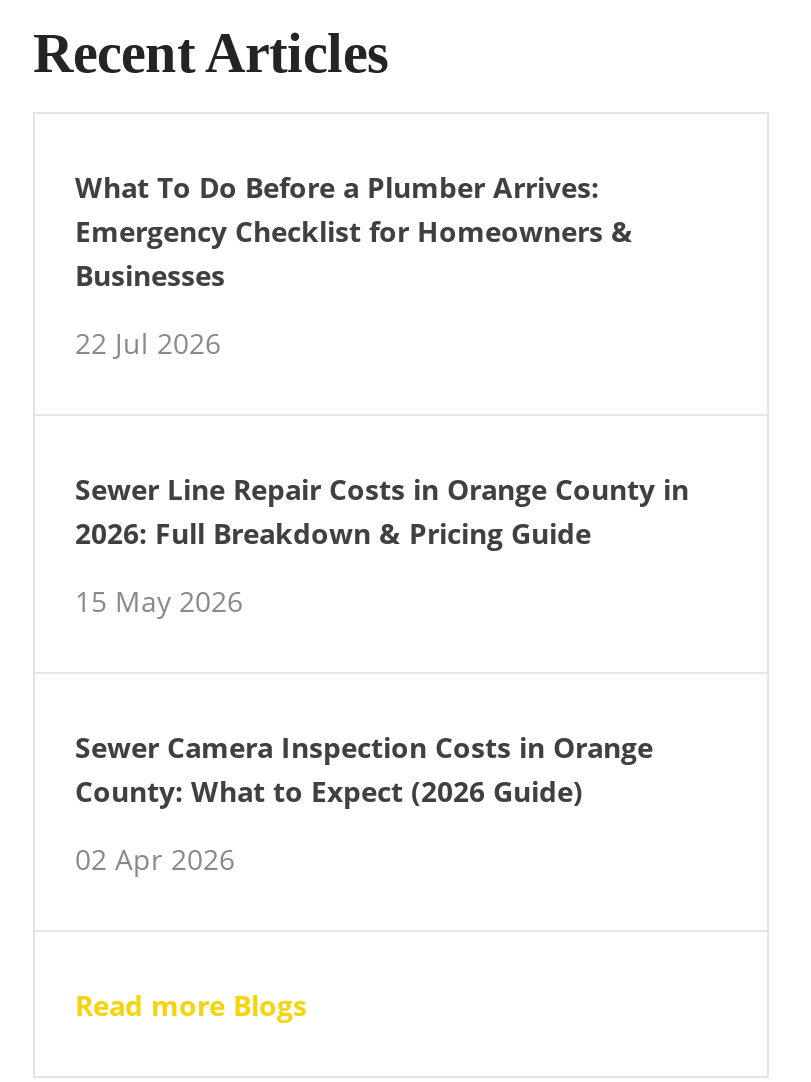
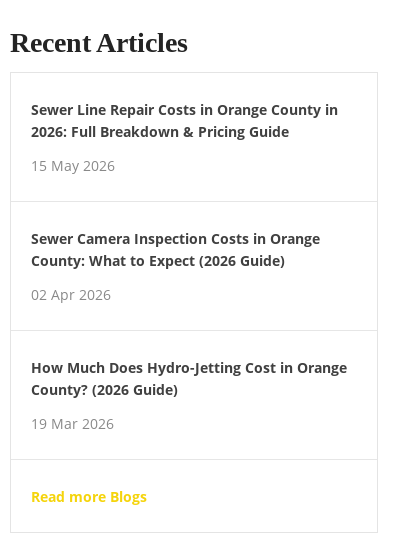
[75,169,633,363] What To Do Before a Plumber Arrives: | Emergency Checklist for Homeowners & | Businesses | 22 Jul 2026 -> none
moved [75,471,689,879] -> [31,100,338,304]: Sewer Line Repair Costs in Orange County in | 2026: Full Breakdown & Pricing Guide | 15 May 2026 | Sewer Camera Inspection Costs in Orange | County: What to Expect (2026 Guide) | 02 Apr 2026
none -> [31,358,347,433] How Much Does Hydro-Jetting Cost in Orange | County? (2026 Guide) | 19 Mar 2026

